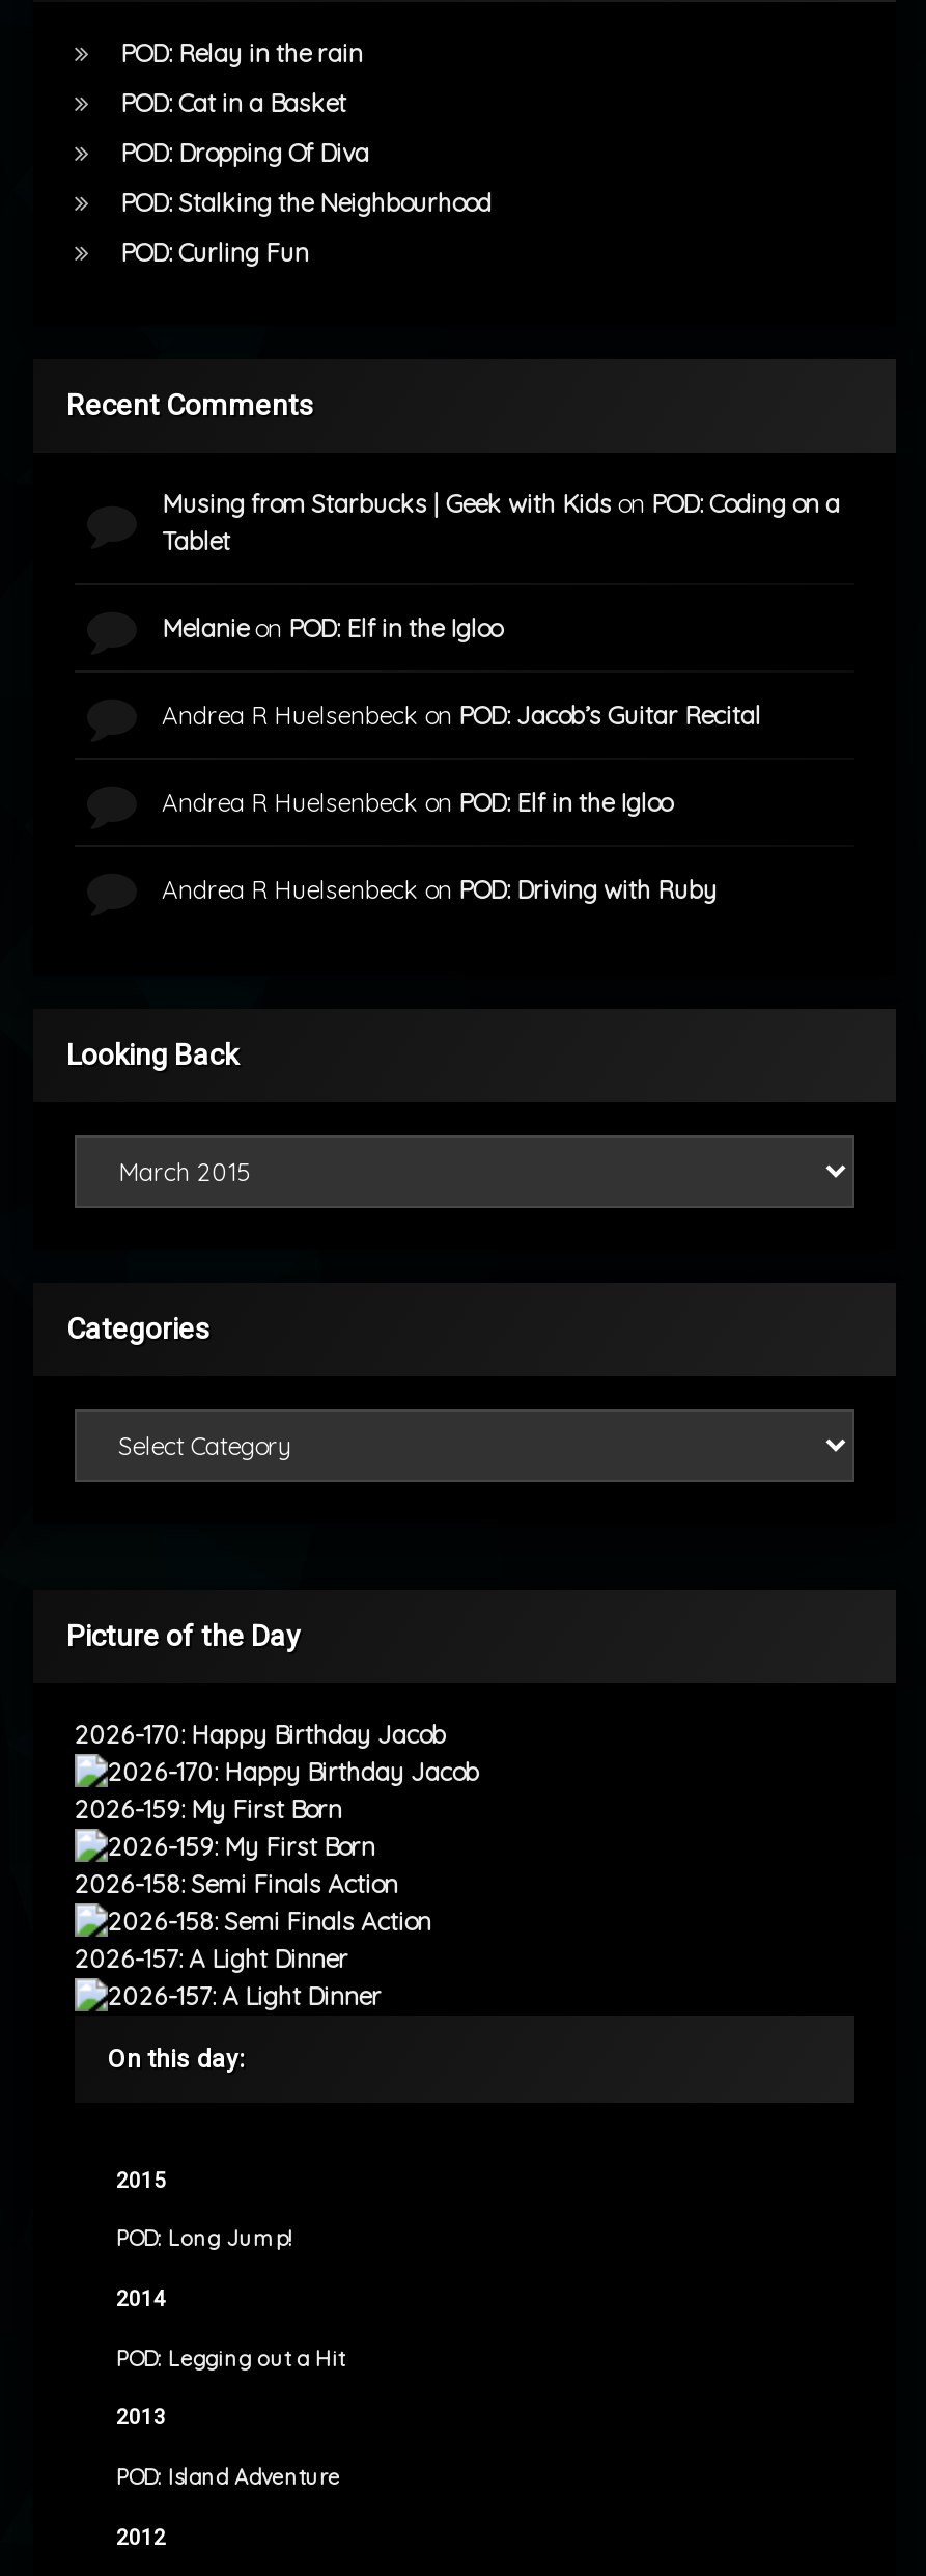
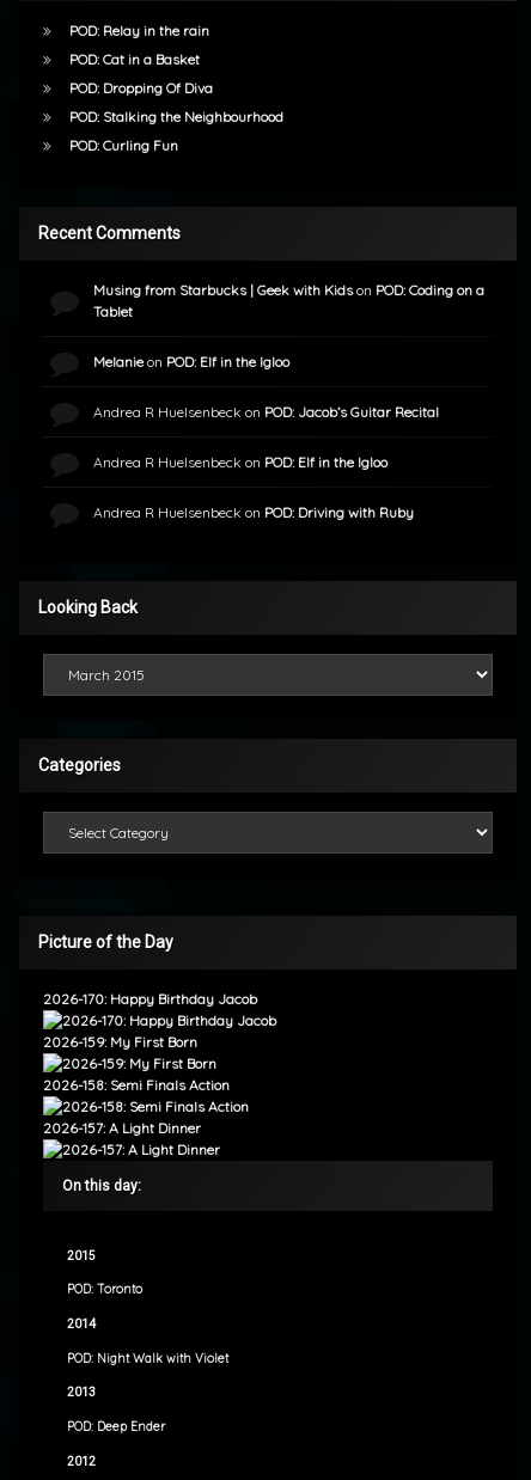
[116,2226,290,2253] POD: Long Jump! -> [67,1282,142,1297] POD: Toronto
[116,2345,344,2372] POD: Legging out a Hit -> [67,1350,228,1366] POD: Night Walk with Violet
[116,2464,340,2491] POD: Island Adventure -> [67,1419,165,1434] POD: Deep Ender

